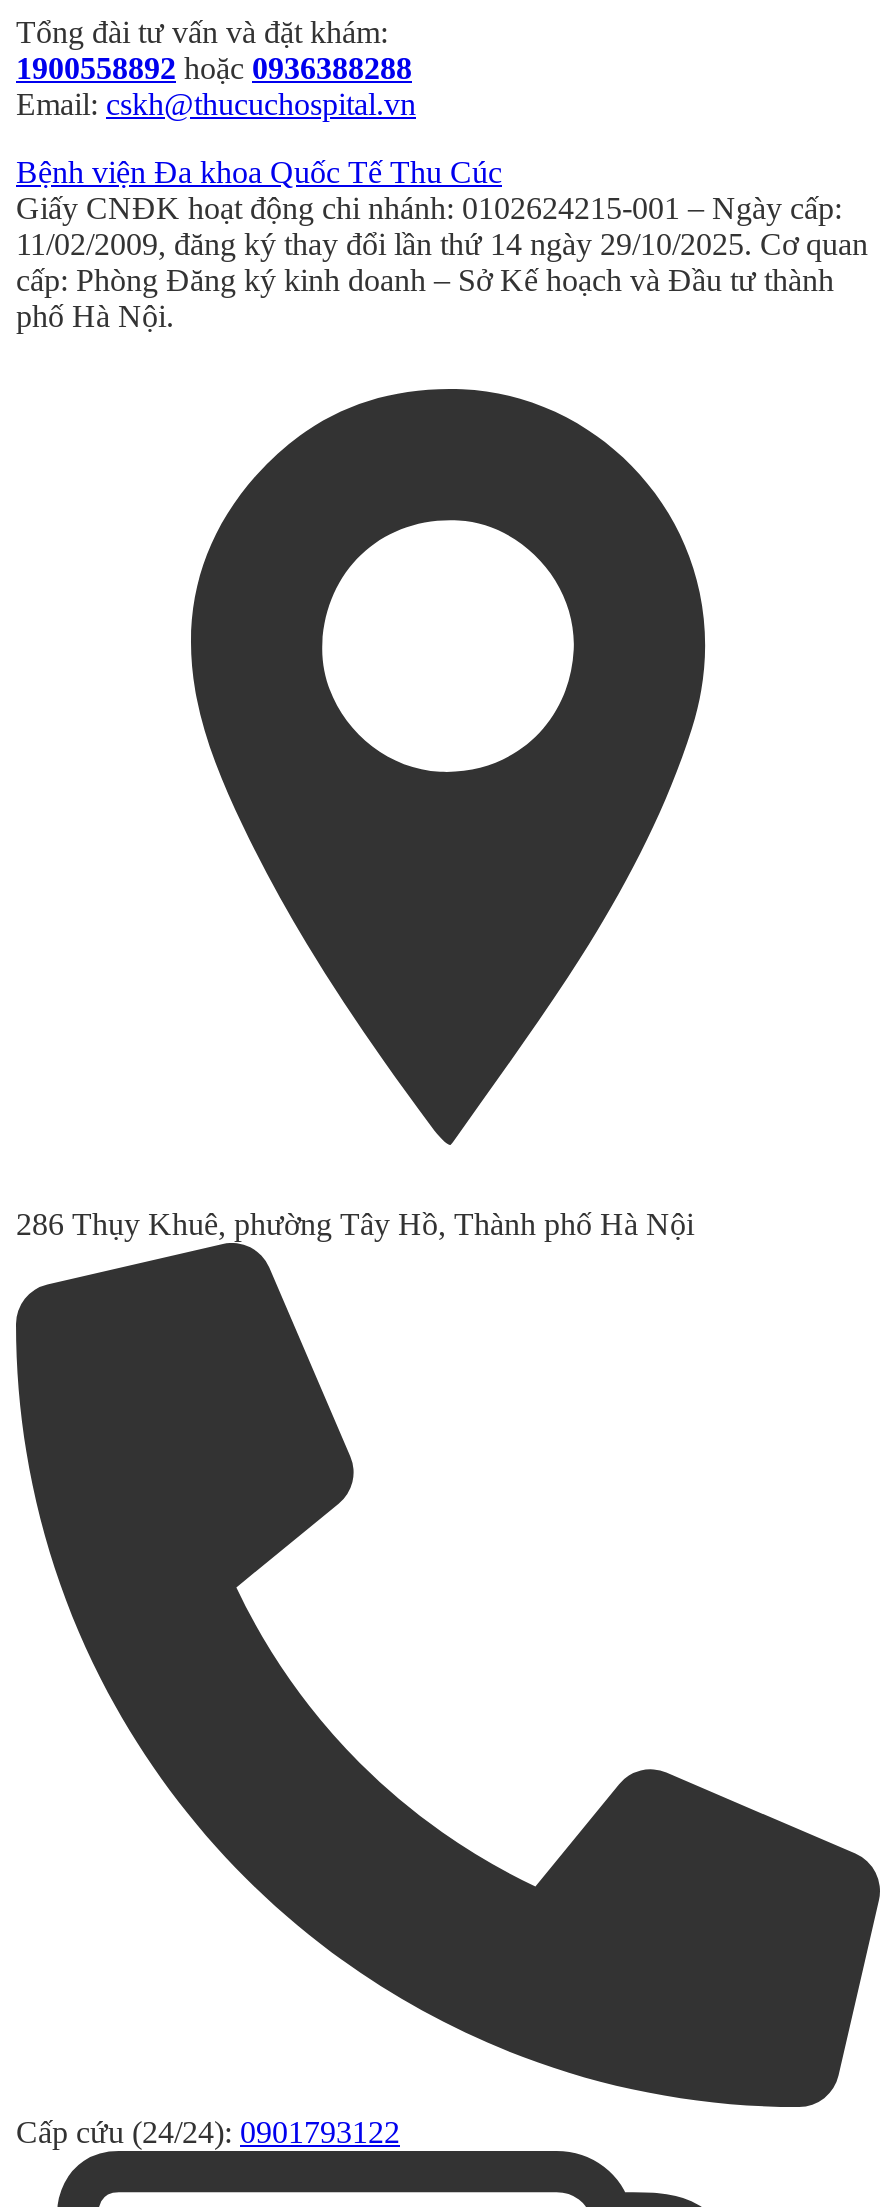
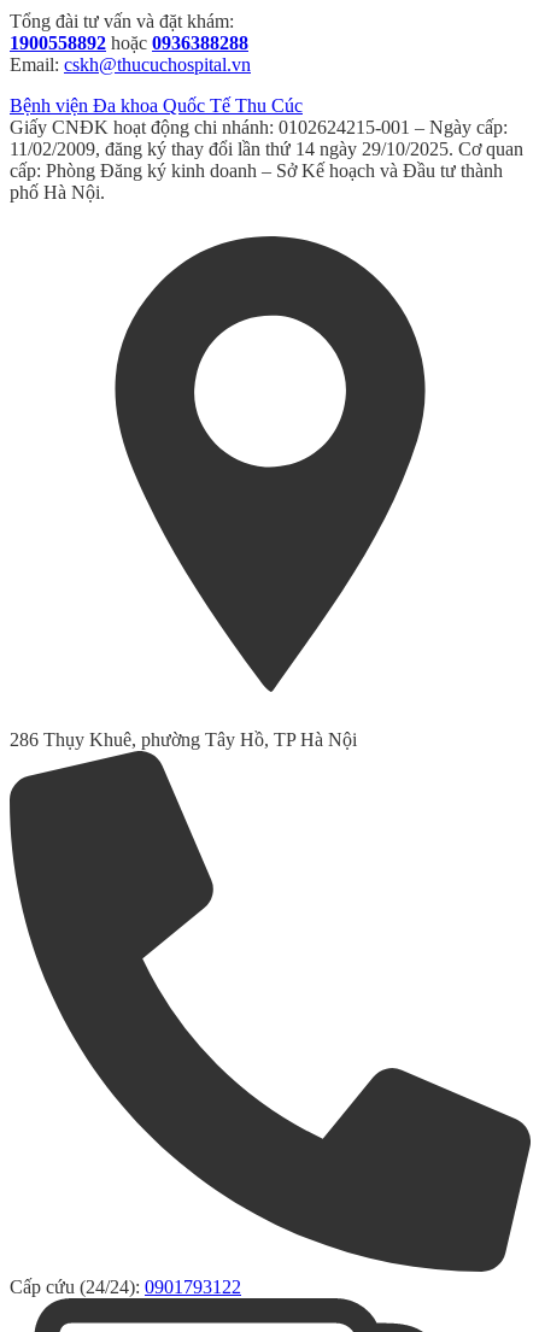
[16,1206,694,1240] 286 Thụy Khuê, phường Tây Hồ, Thành phố Hà Nội -> [10,729,357,749] 286 Thụy Khuê, phường Tây Hồ, TP Hà Nội

